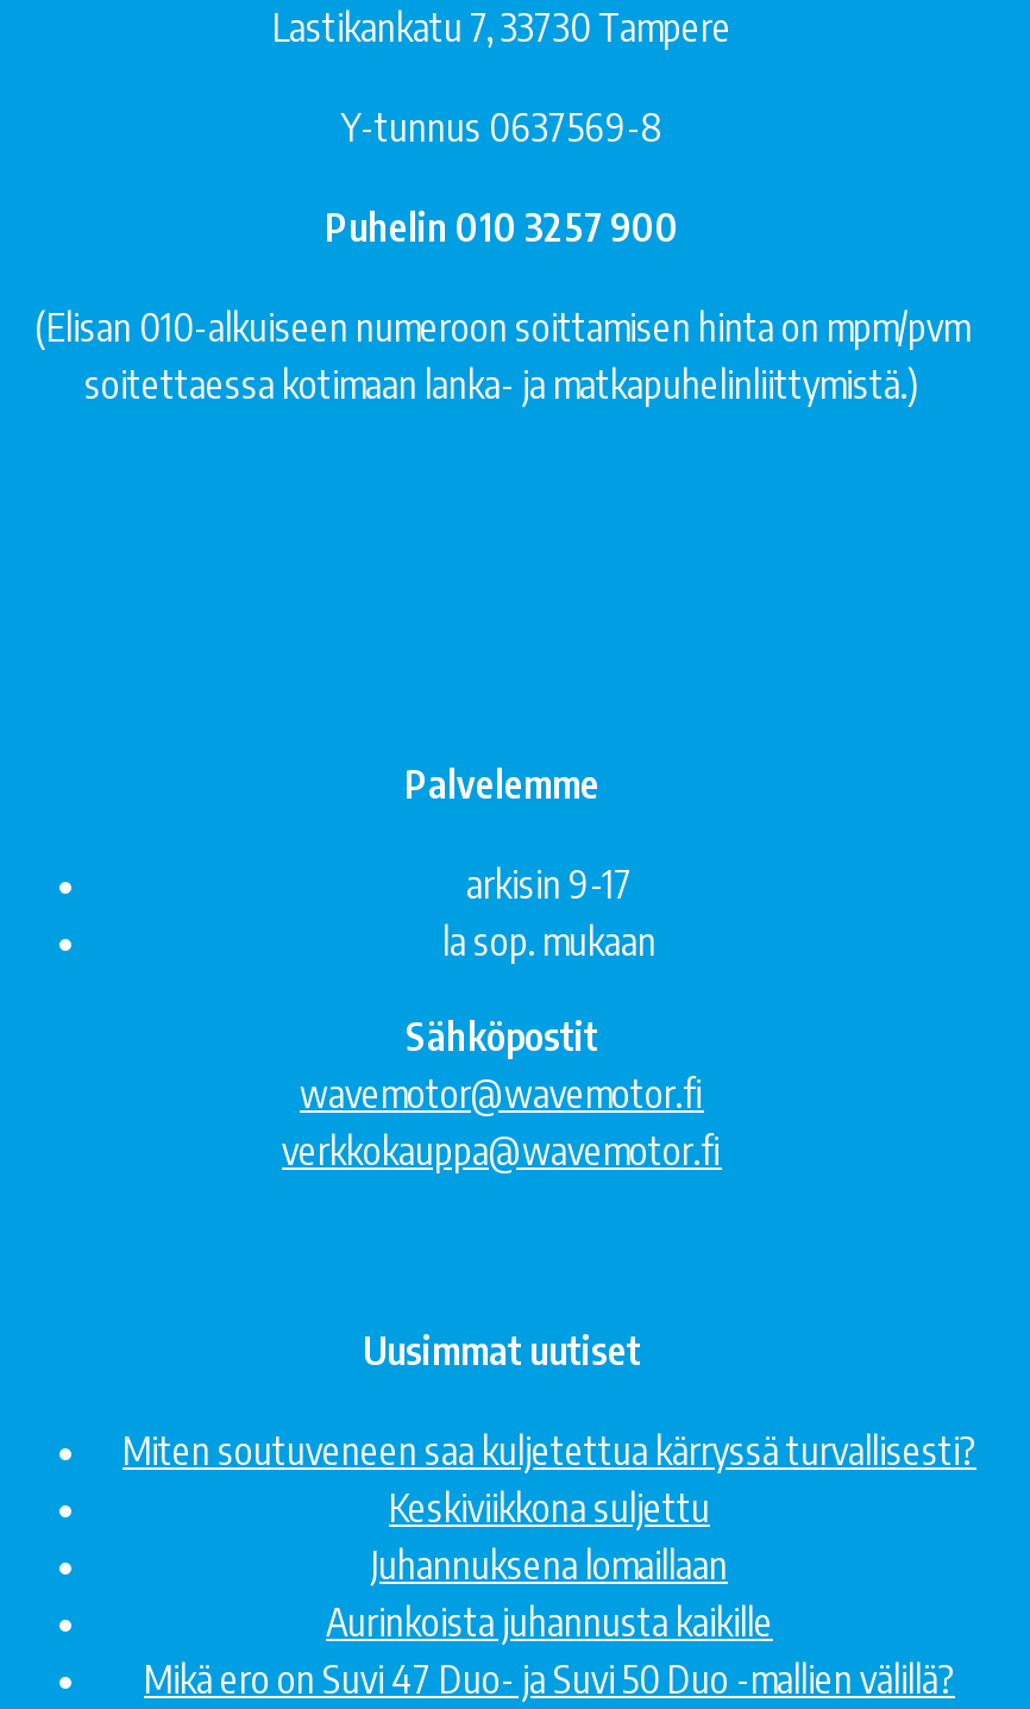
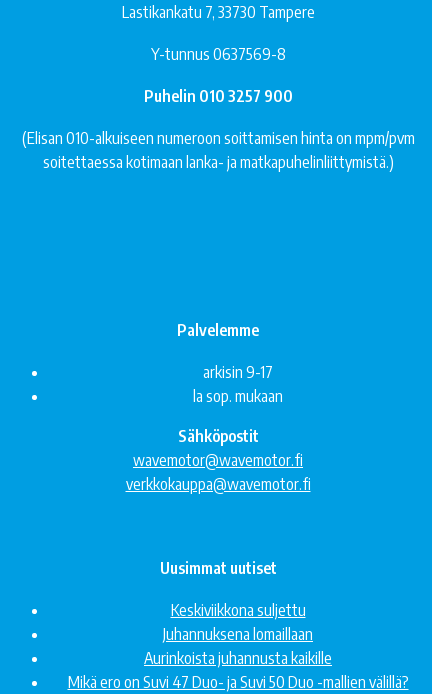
[123,1428,976,1476] Miten soutuveneen saa kuljetettua kärryssä turvallisesti? -> none

